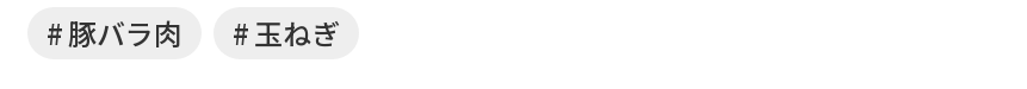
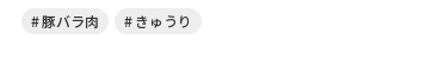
[254,12,340,53] 玉ねぎ -> [135,11,192,31] きゅうり

